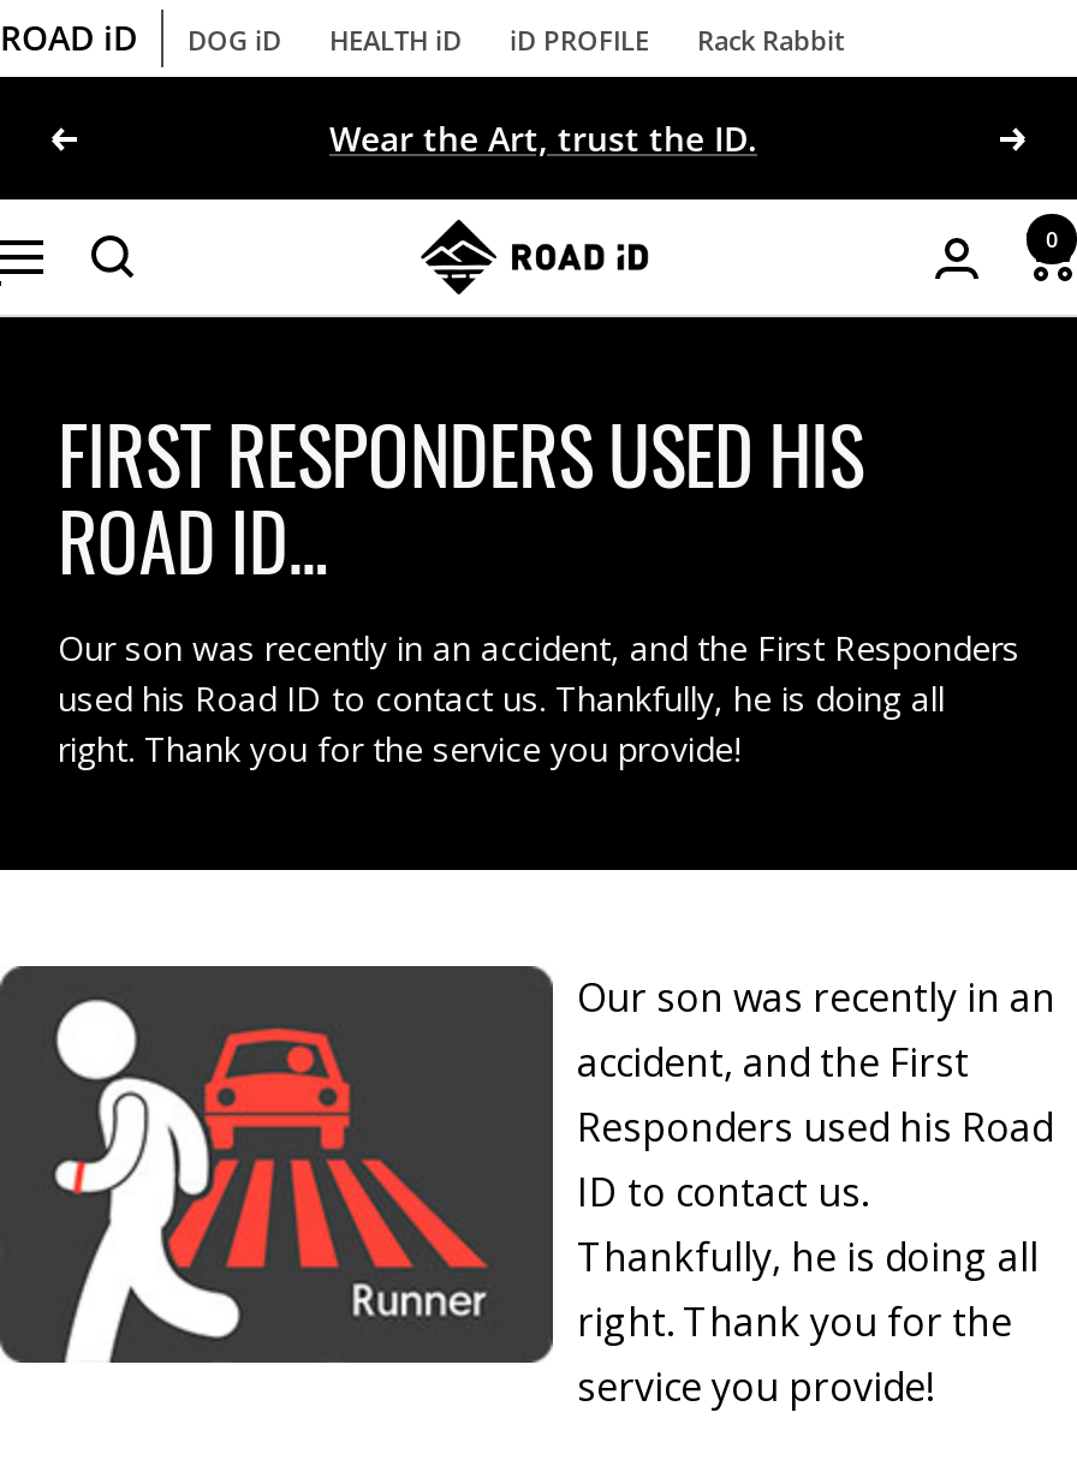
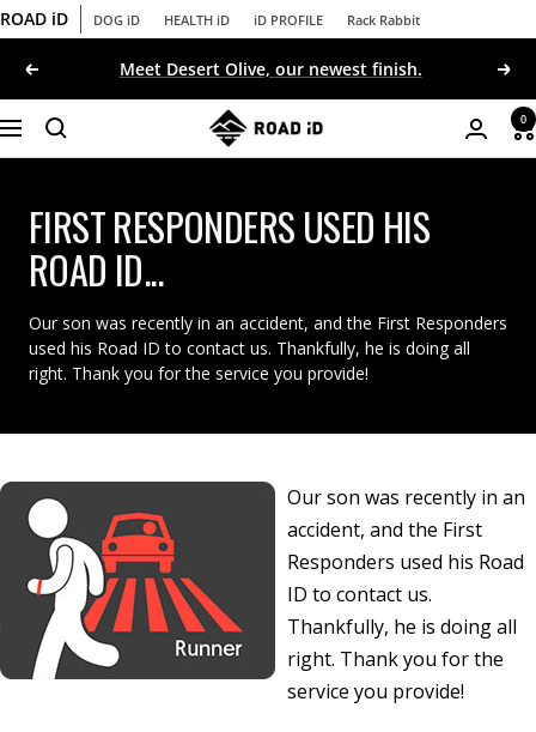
[329,115,757,161] Wear the Art, trust the ID. -> [119,57,422,79] Meet Desert Olive, our newest finish.

